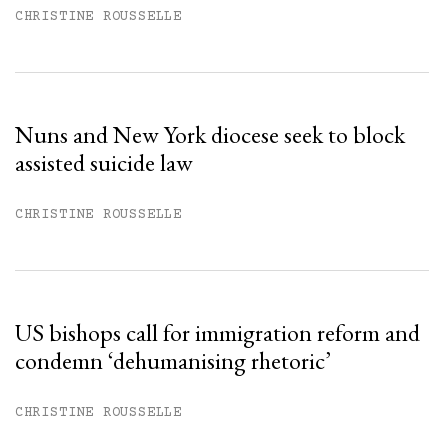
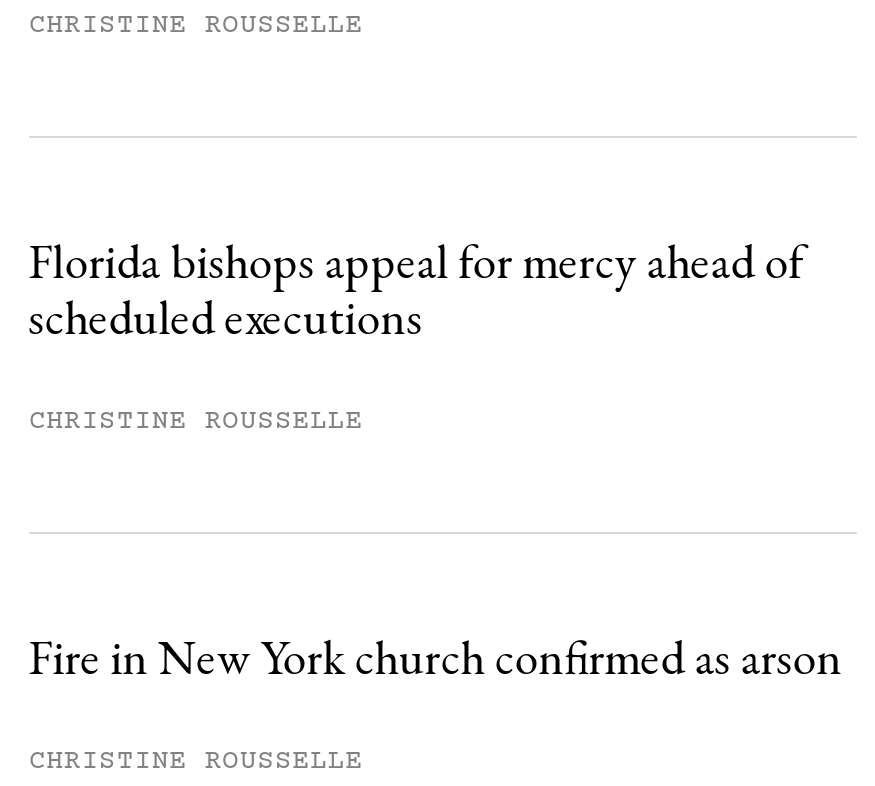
[15,119,405,178] Nuns and New York diocese seek to block | assisted suicide law -> [29,229,805,347] Florida bishops appeal for mercy ahead of | scheduled executions
[15,317,420,376] US bishops call for immigration reform and | condemn ‘dehumanising rhetoric’ -> [29,625,843,687] Fire in New York church confirmed as arson

